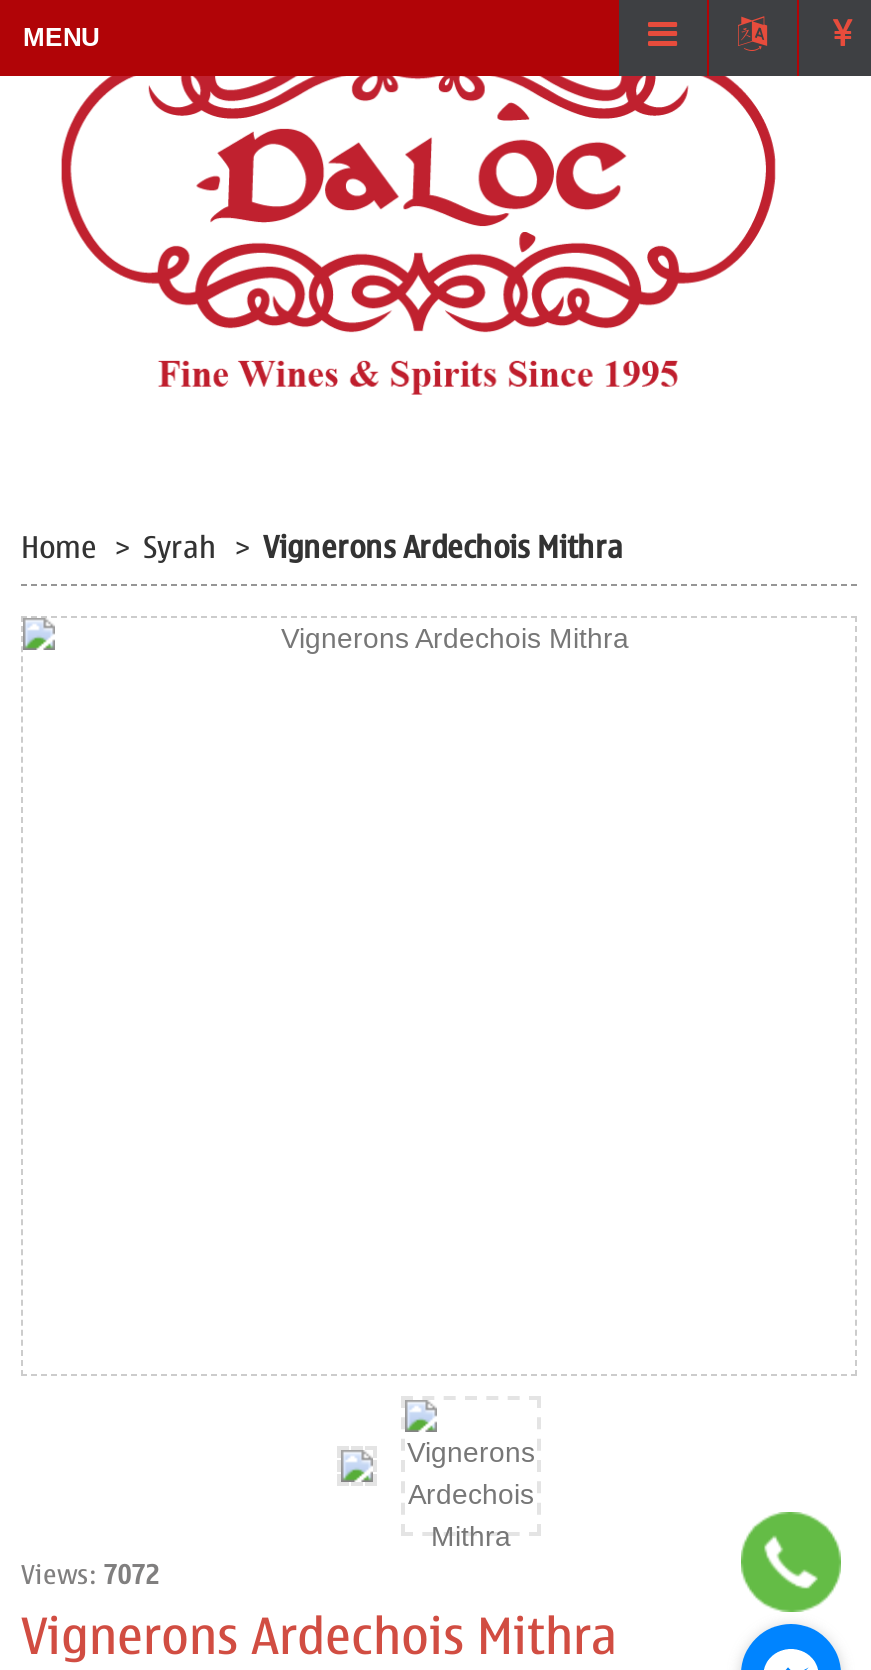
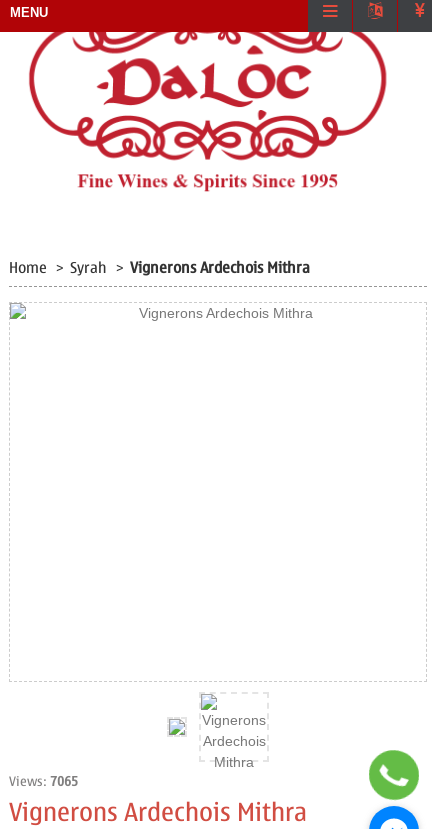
[21,1564,159,1588] Views: 7072 -> [9,776,78,788] Views: 7065

